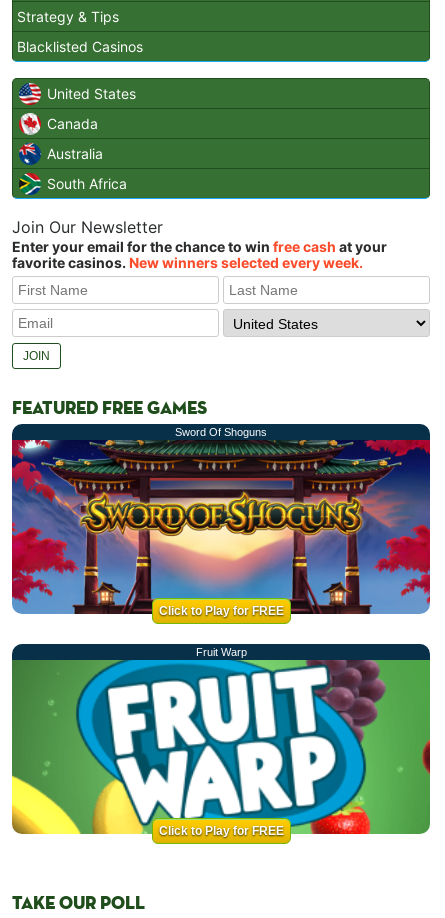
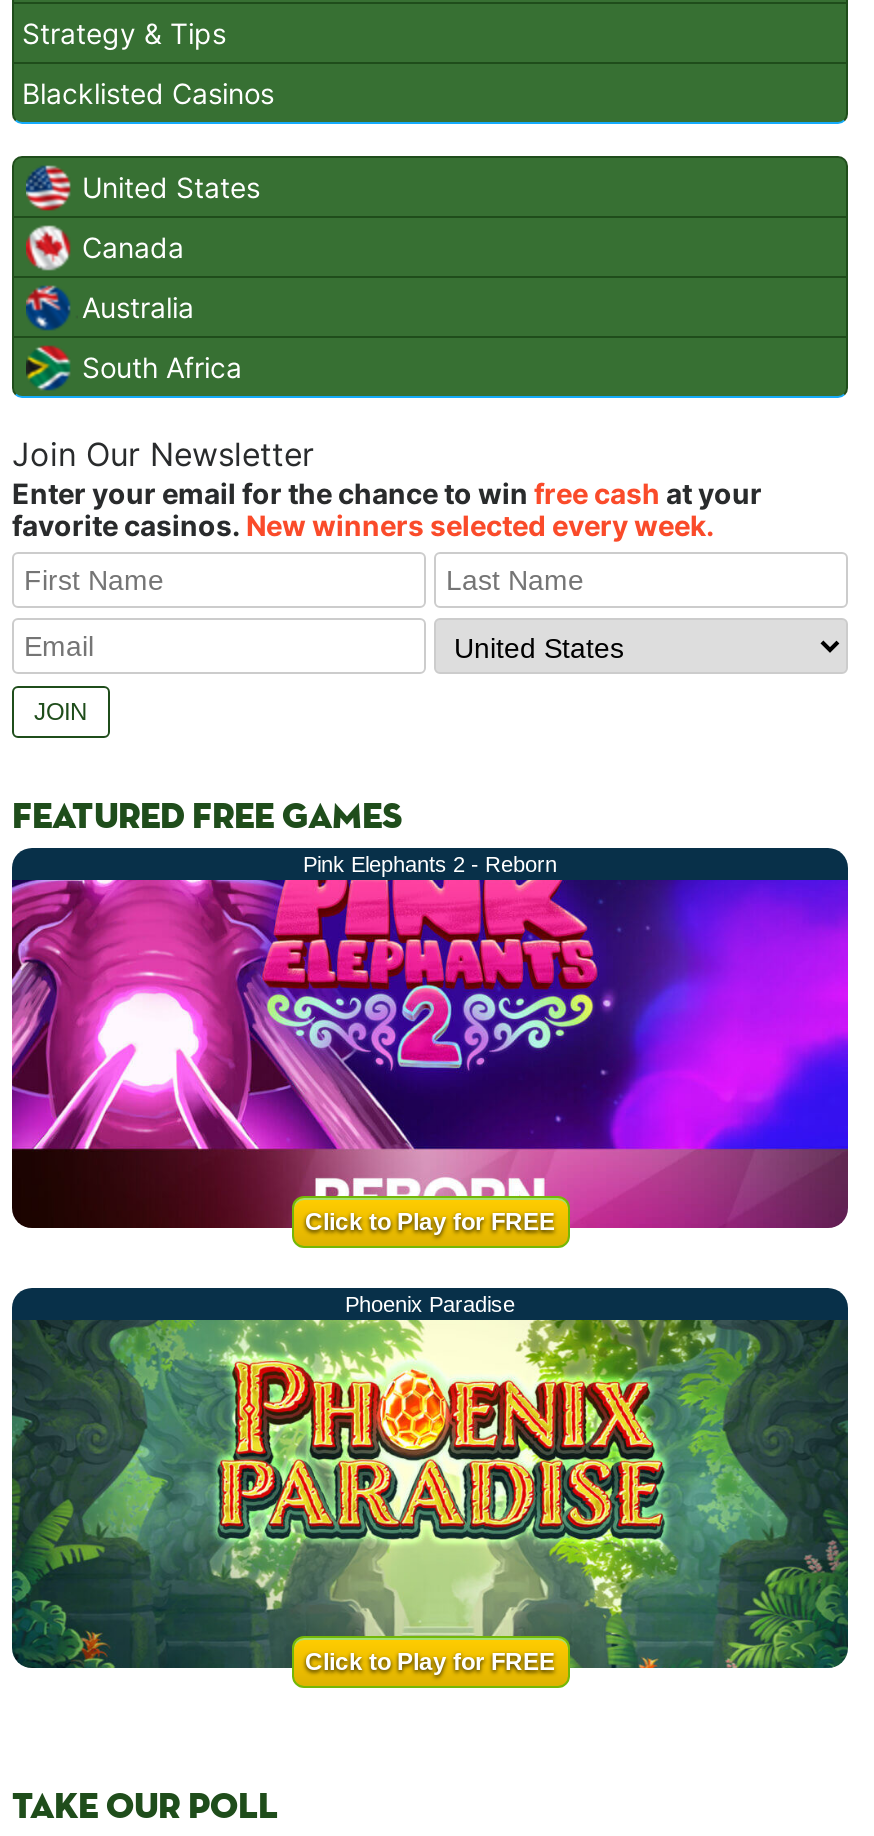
[175,426,267,438] Sword Of Shoguns -> [303,852,557,876] Pink Elephants 2 - Reborn
[11,439,431,658] [image] | Fruit Warp -> [10,878,850,1316] [image] | Phoenix Paradise
[11,659,431,835] [image] -> [10,1318,850,1670] [image]

